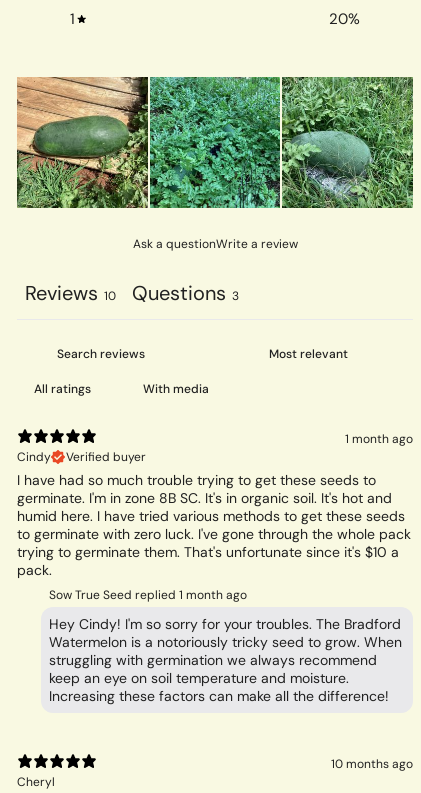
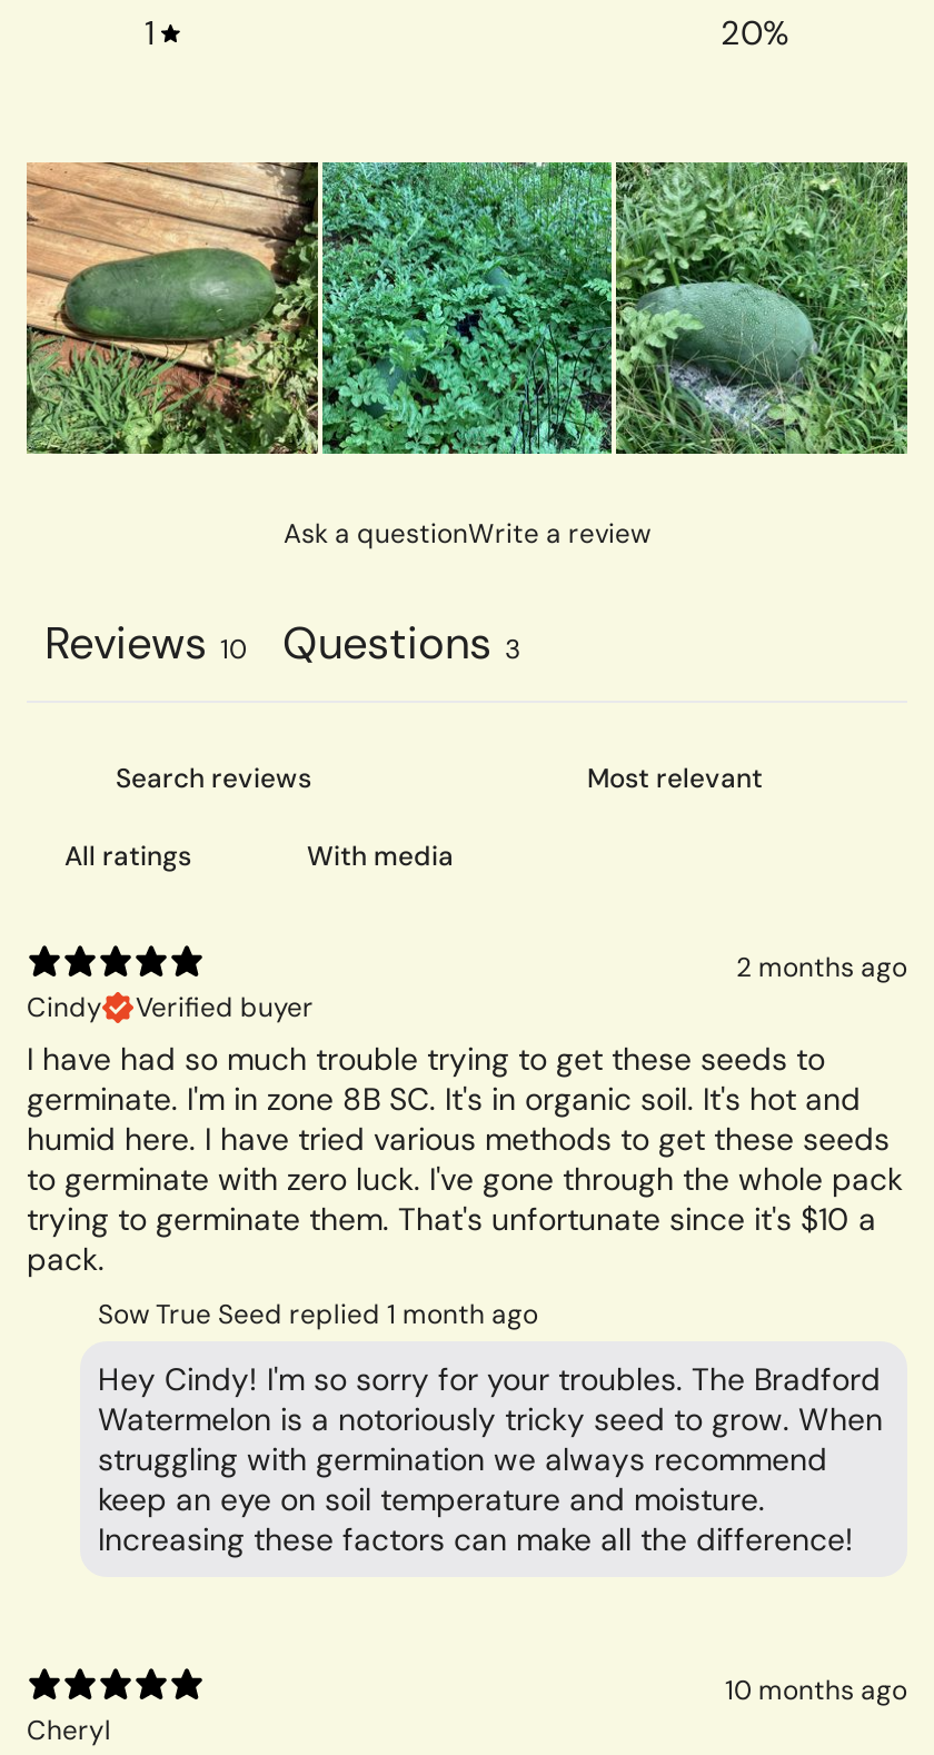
[345,431,413,447] 1 month ago -> [736,949,907,984] 2 months ago

